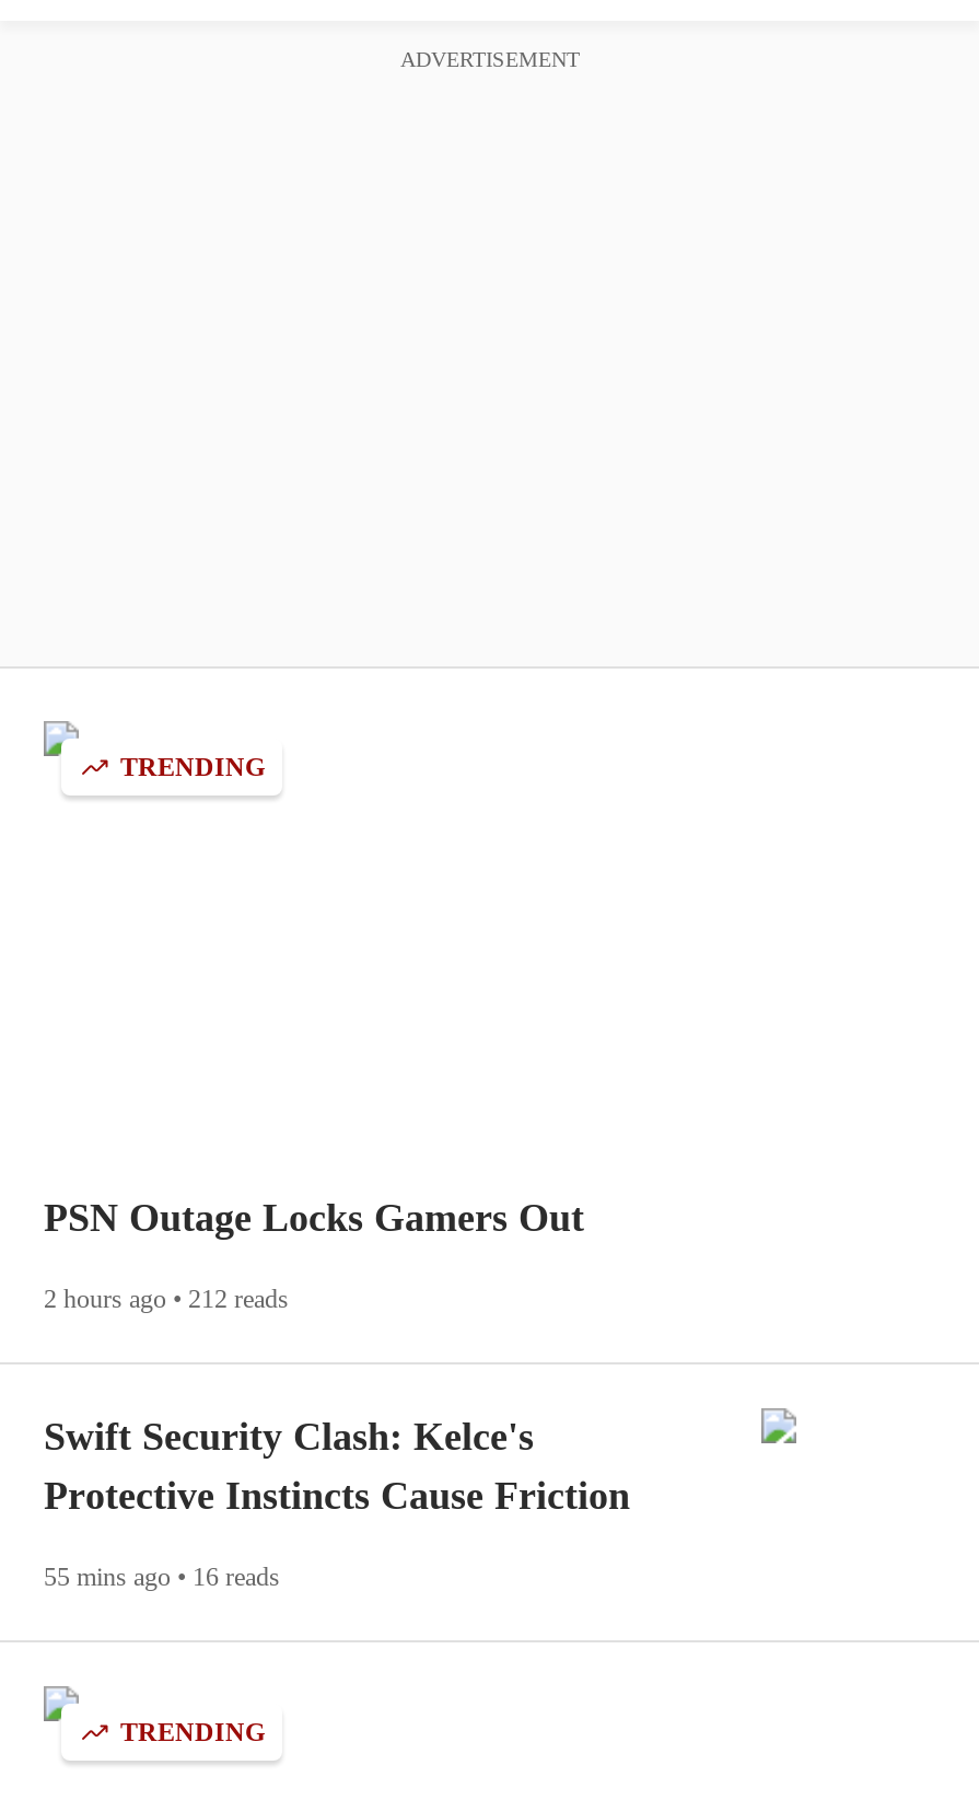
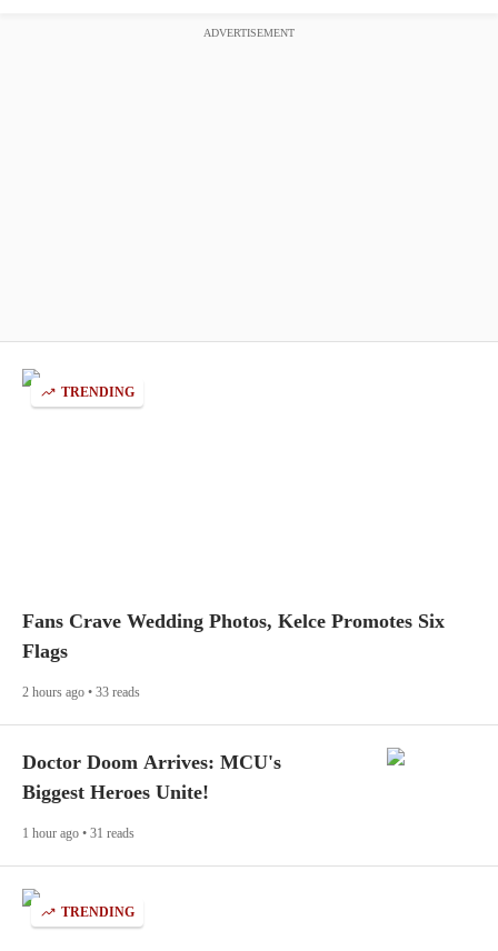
[44,1196,584,1240] PSN Outage Locks Gamers Out -> [22,610,445,662] Fans Crave Wedding Photos, Kelce Promotes Six | Flags
[44,1284,289,1314] 2 hours ago • 212 reads -> [22,684,140,700] 2 hours ago • 33 reads
[44,1415,630,1518] Swift Security Clash: Kelce's | Protective Instincts Cause Friction -> [22,751,281,803] Doctor Doom Arrives: MCU's | Biggest Heroes Unite!
[44,1561,280,1592] 55 mins ago • 16 reads -> [22,825,135,841] 1 hour ago • 31 reads

